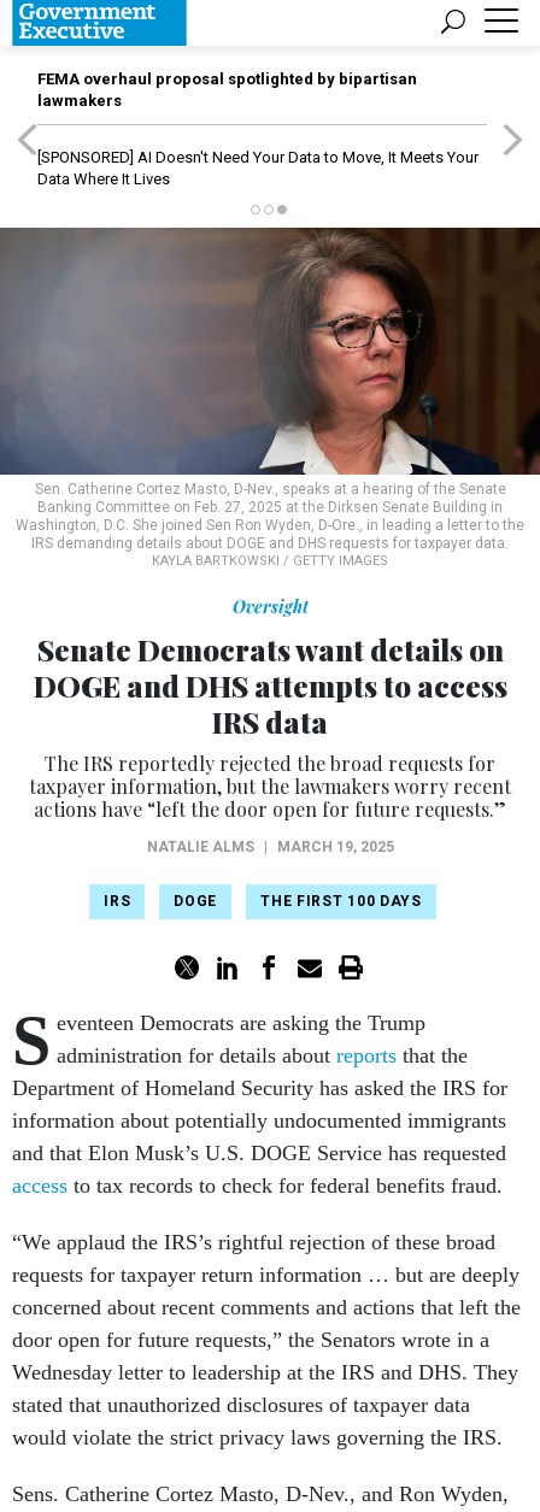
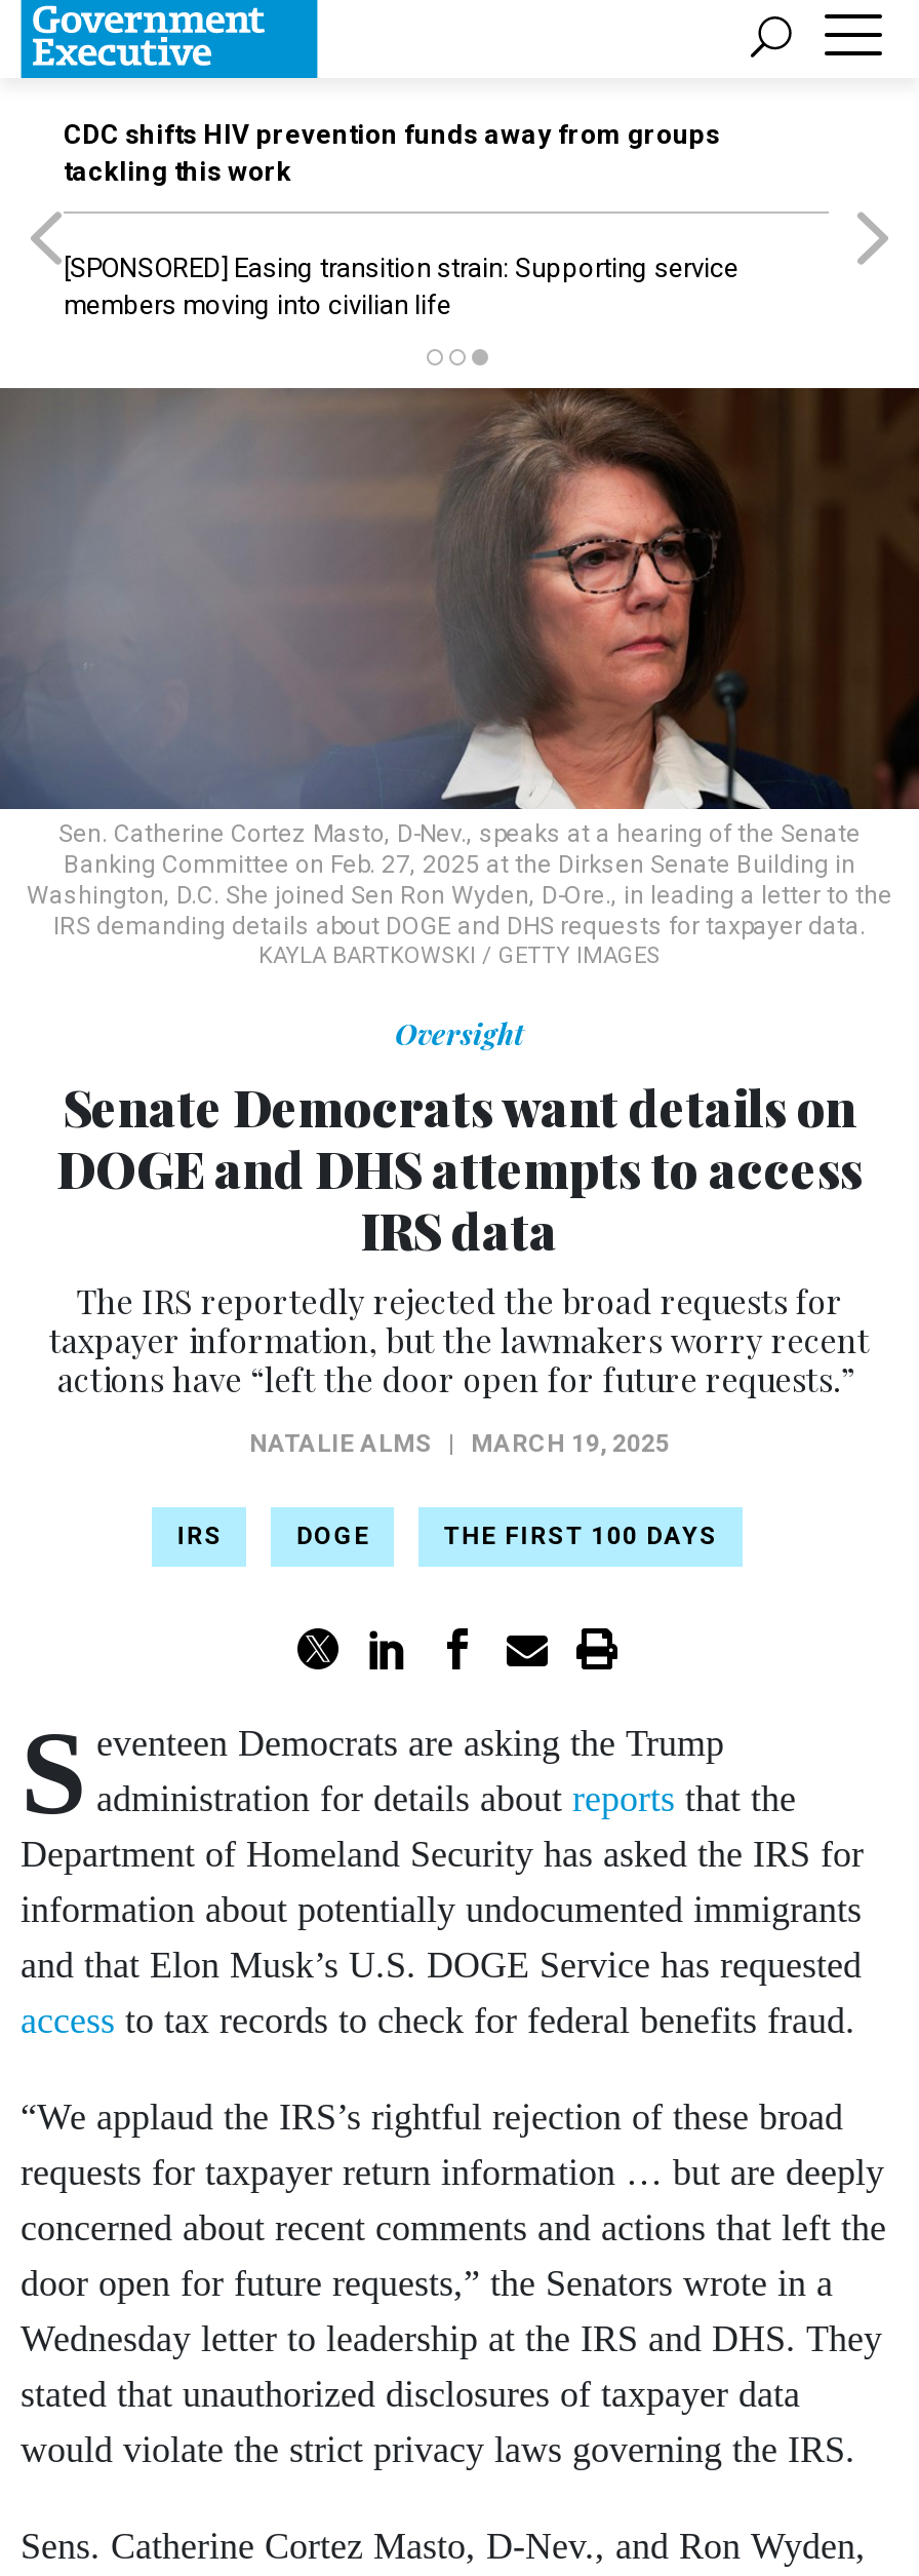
[37,70,417,110] FEMA overhaul proposal spotlighted by bipartisan | lawmakers -> [64,119,720,187] CDC shifts HIV prevention funds away from groups | tackling this work
[37,148,479,188] [SPONSORED] AI Doesn't Need Your Data to Move, It Meets Your | Data Where It Lives -> [64,253,738,320] [SPONSORED] Easing transition strain: Supporting service | members moving into civilian life

